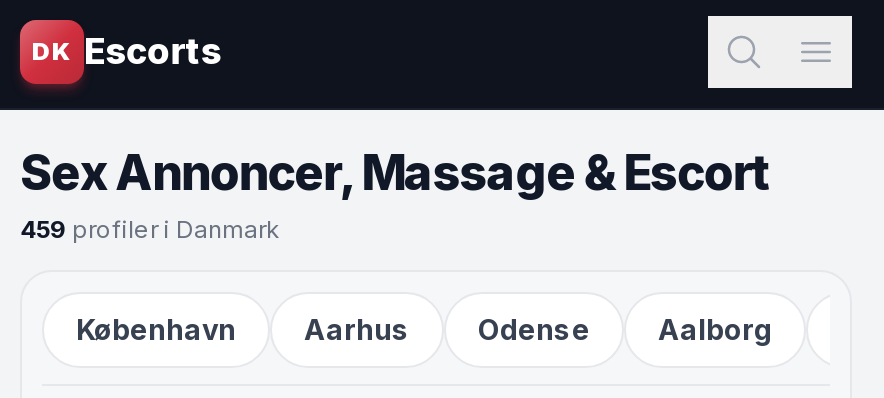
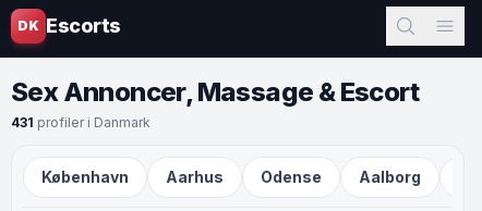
[20,214,280,244] 459 profiler i Danmark -> [11,114,150,131] 431 profiler i Danmark

